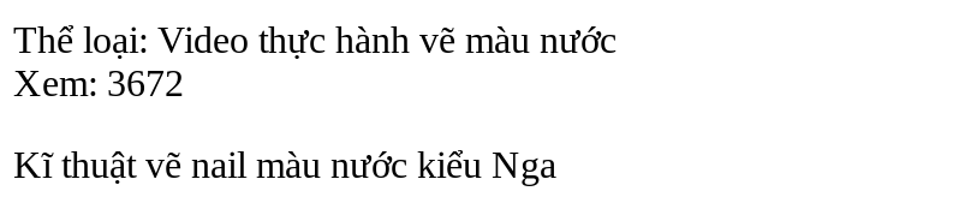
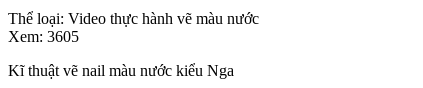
[13,63,184,104] Xem: 3672 -> [8,28,79,45] Xem: 3605

